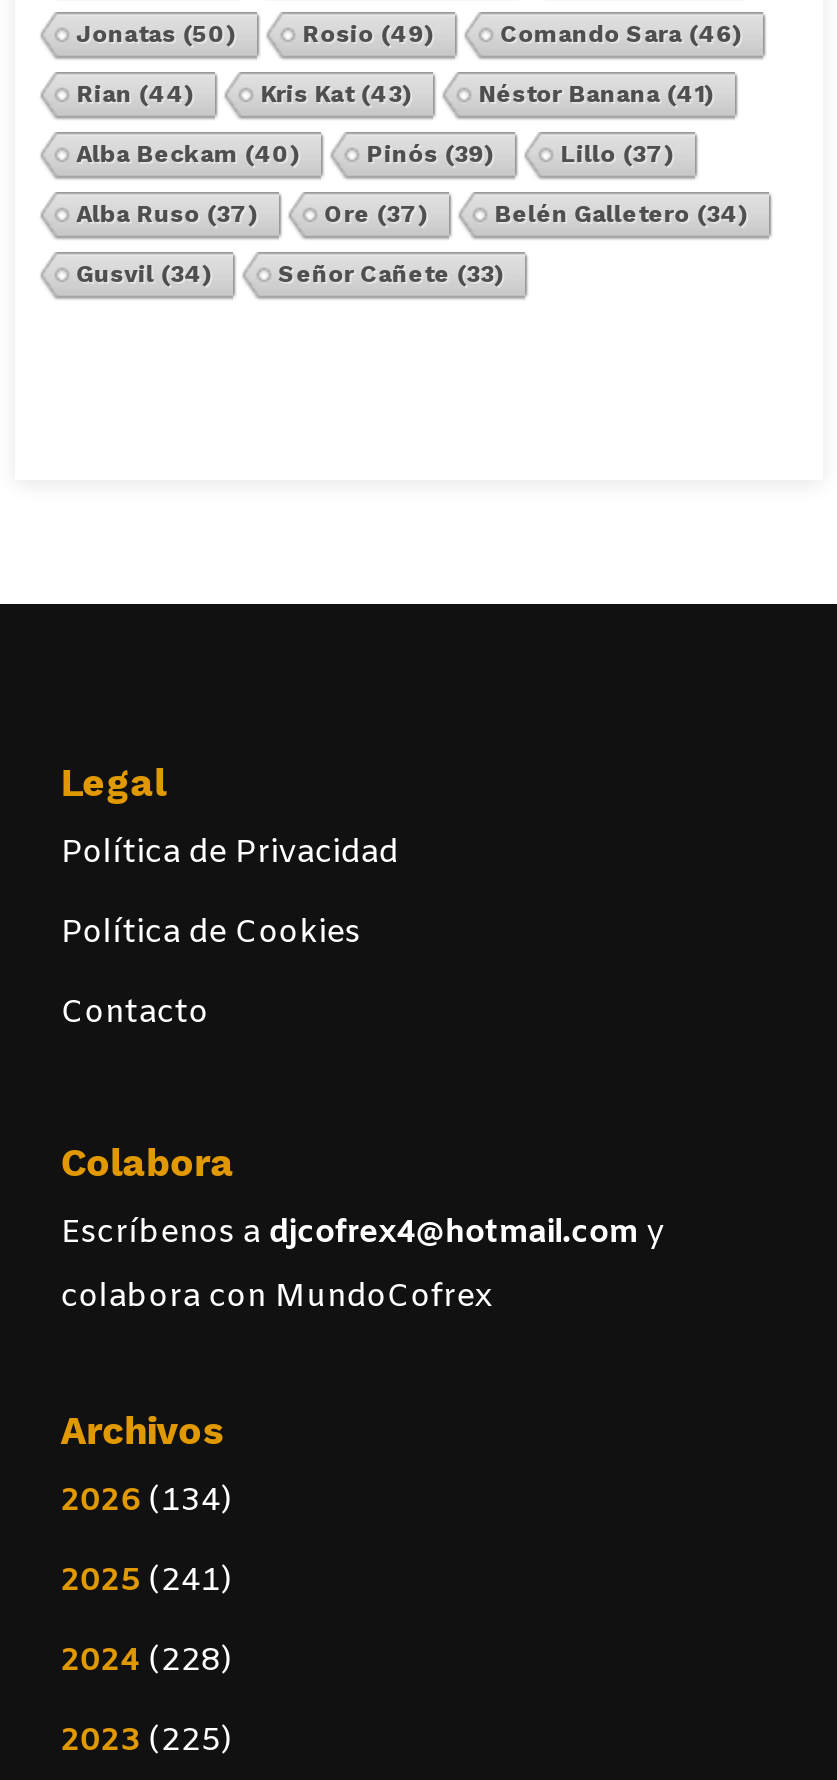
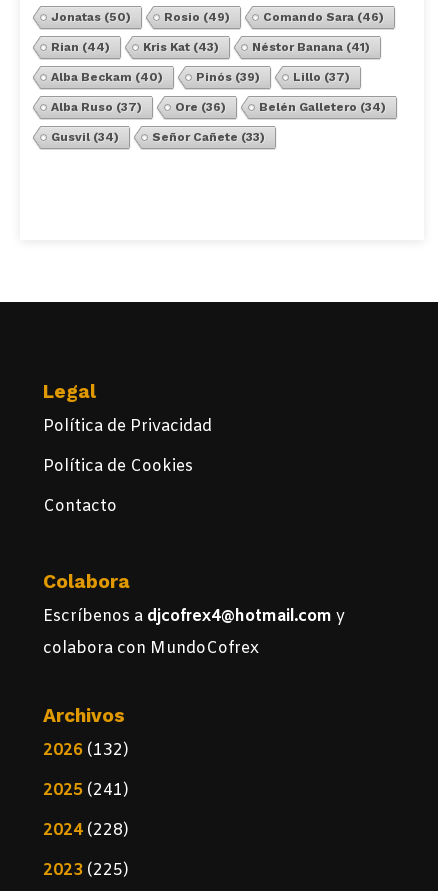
[324,199,428,227] Ore (37) -> [175,99,226,113] Ore (36)
[61,1480,233,1522] 2026 (134) -> [43,740,129,761] 2026 (132)

